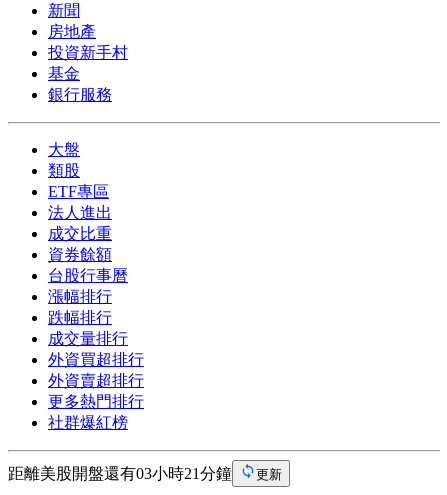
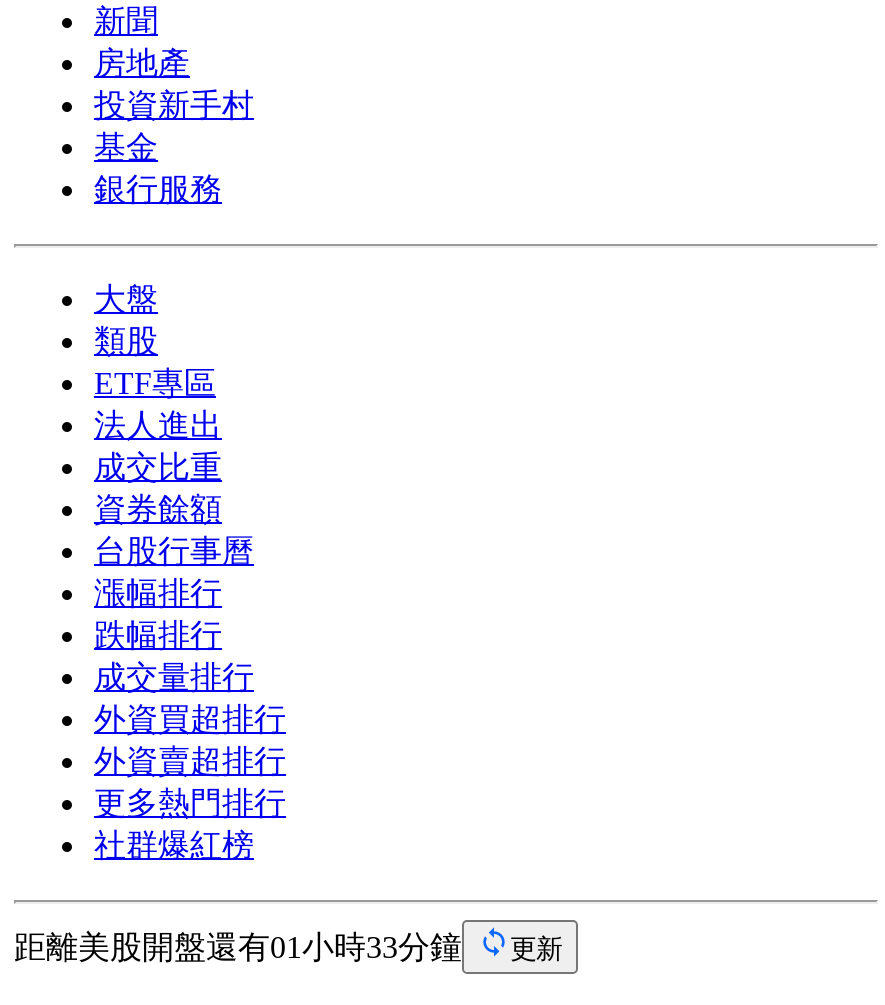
[8,465,232,482] 距離美股開盤還有03小時21分鐘 -> [14,930,462,964] 距離美股開盤還有01小時33分鐘

